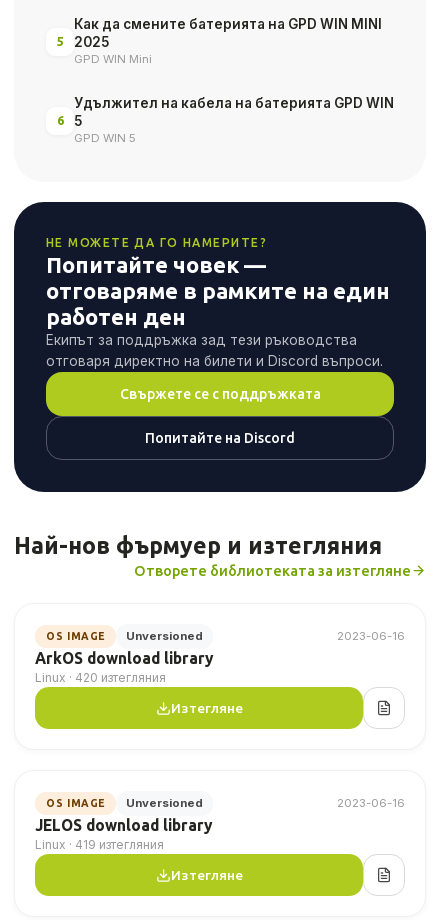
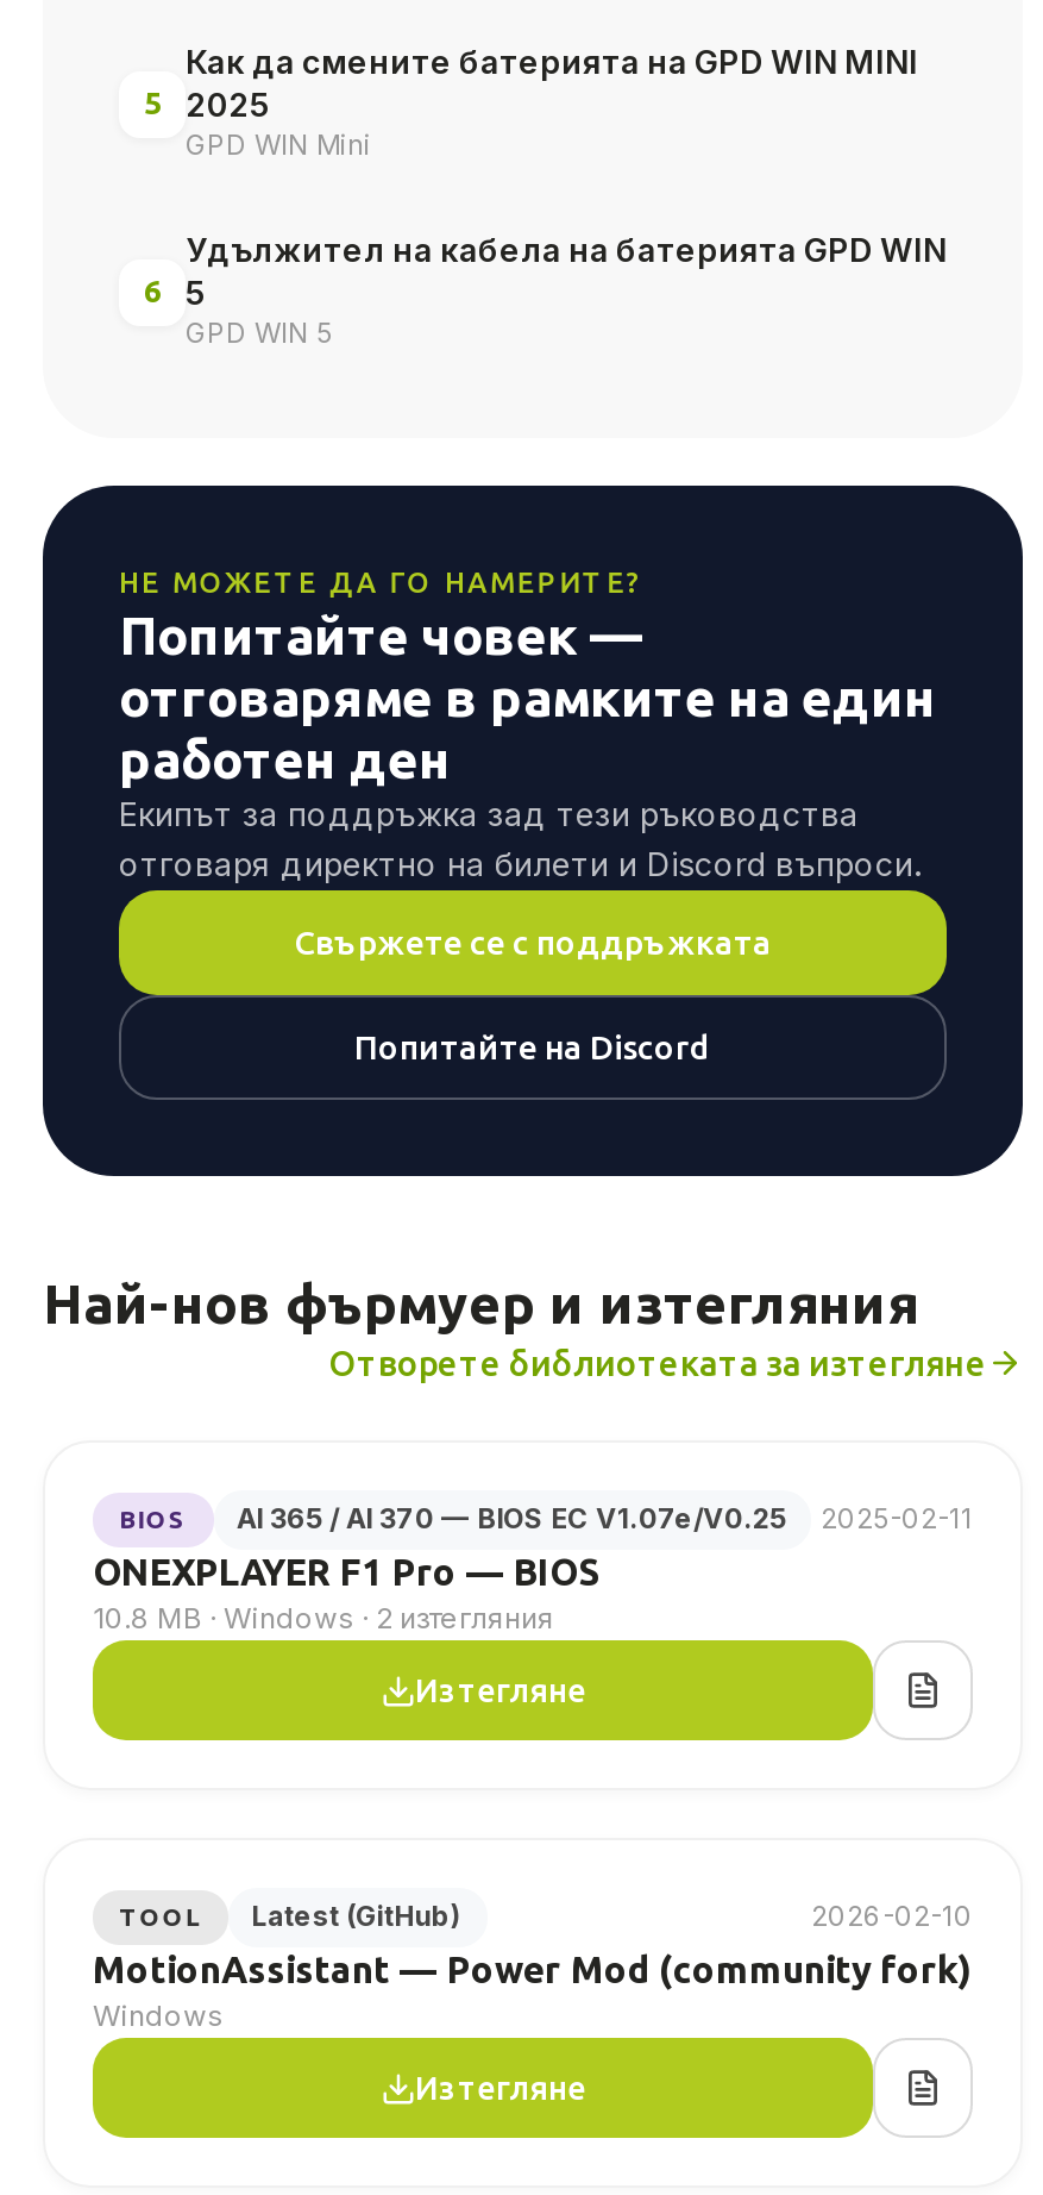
[35,629,405,685] OS IMAGE | Unversioned | 2023-06-16 | ArkOS download library | Linux · 420 изтегляния -> [93,1502,973,1636] BIOS | AI 365 / AI 370 — BIOS EC V1.07e/V0.25 | 2025-02-11 | ONEXPLAYER F1 Pro — BIOS | 10.8 MB · Windows · 2 изтегляния
[35,796,405,852] OS IMAGE | Unversioned | 2023-06-16 | JELOS download library | Linux · 419 изтегляния -> [93,1900,973,2033] TOOL | Latest (GitHub) | 2026-02-10 | MotionAssistant — Power Mod (community fork) | Windows

